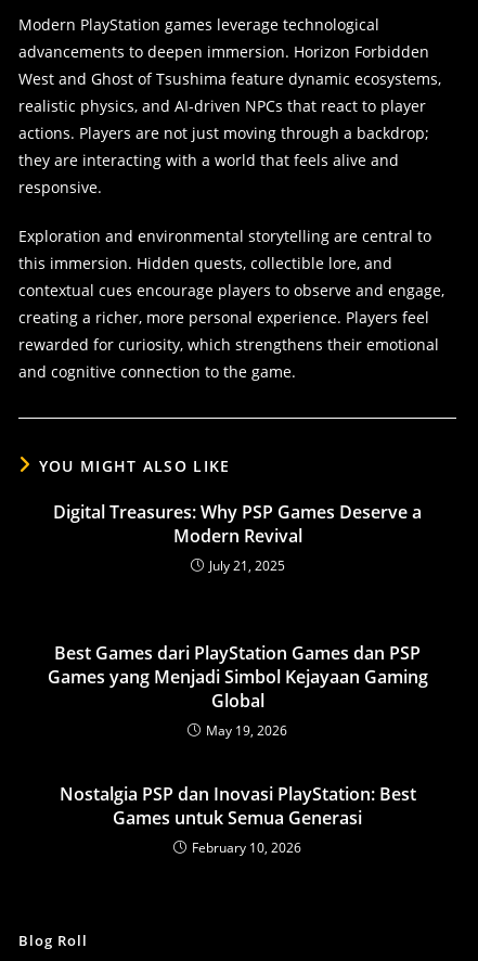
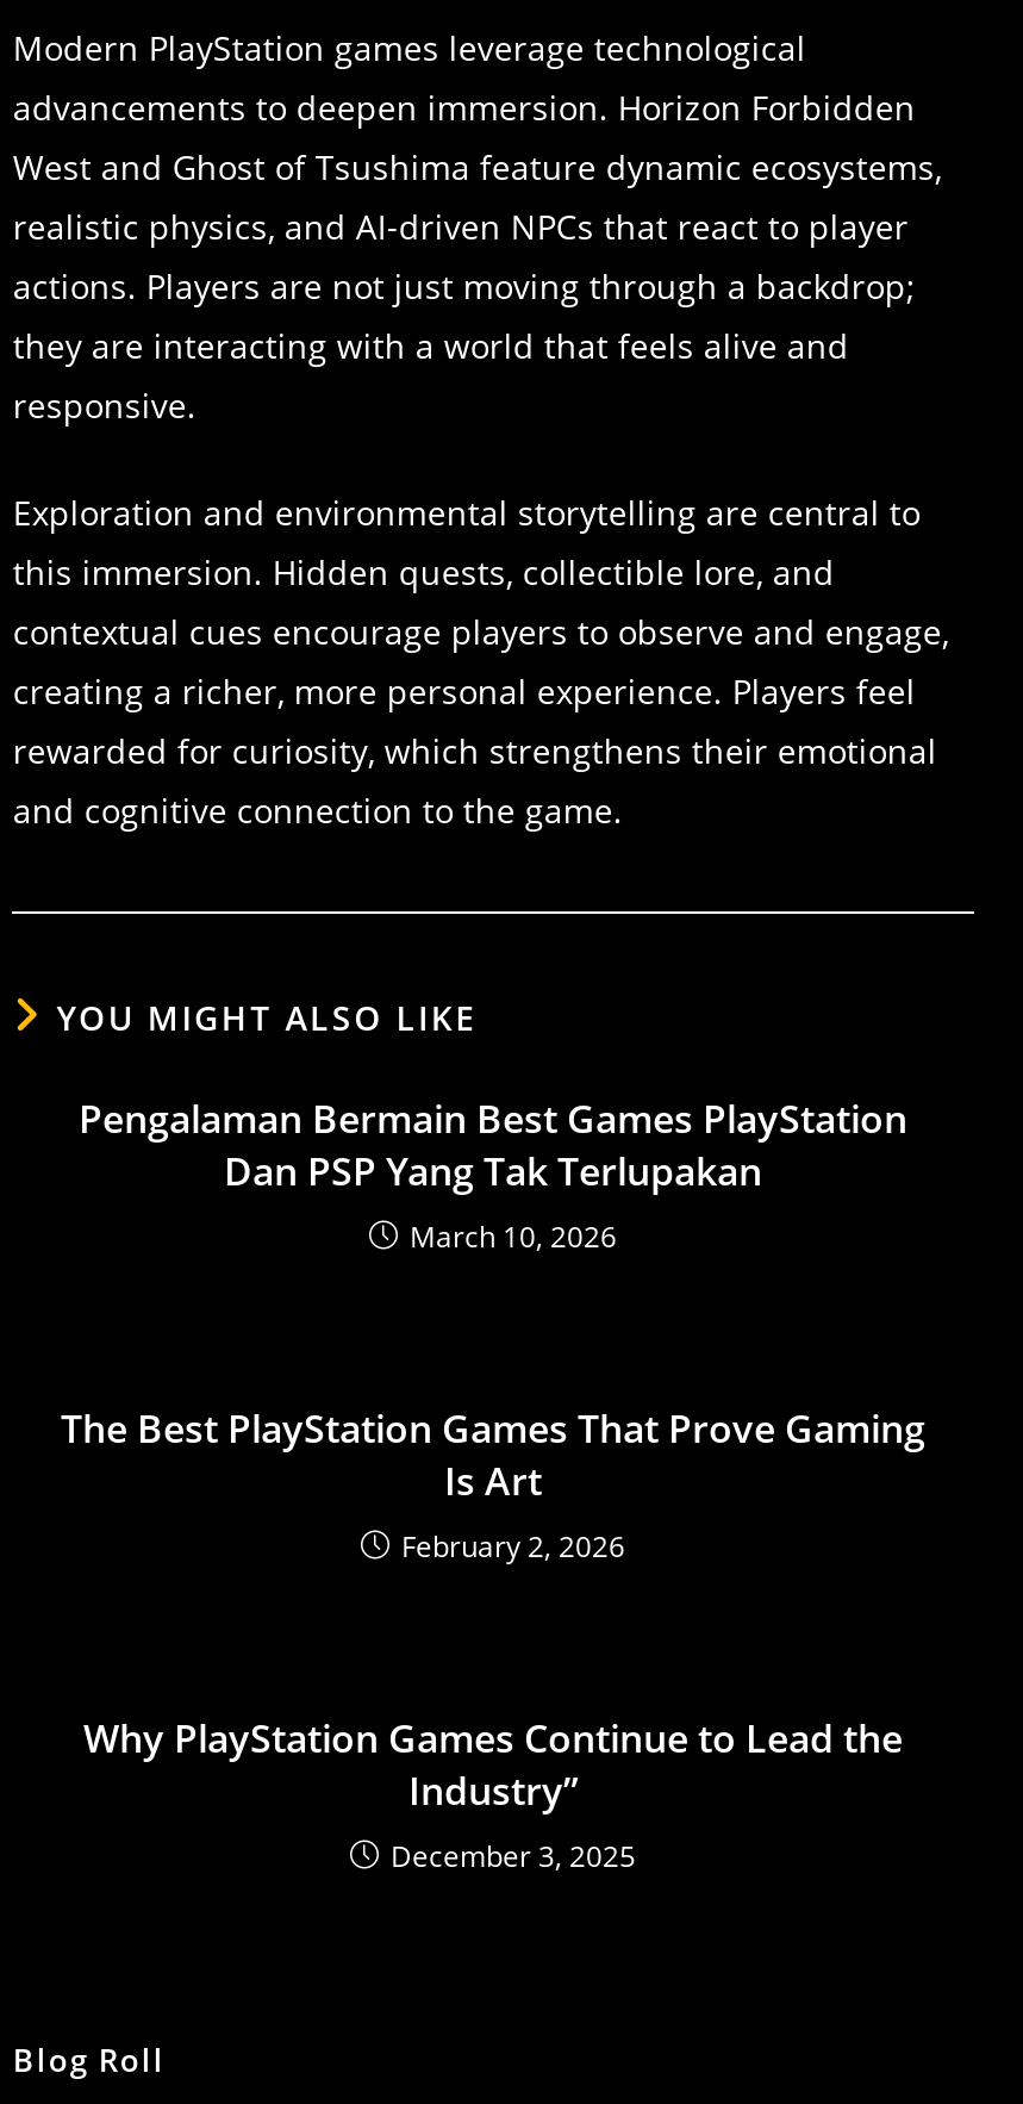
[53,500,422,575] Digital Treasures: Why PSP Games Deserve a | Modern Revival | July 21, 2025 -> [79,1092,907,1256] Pengalaman Bermain Best Games PlayStation | Dan PSP Yang Tak Terlupakan | March 10, 2026
[47,641,428,740] Best Games dari PlayStation Games dan PSP | Games yang Menjadi Simbol Kejayaan Gaming | Global | May 19, 2026 -> [61,1402,925,1566] The Best PlayStation Games That Prove Gaming | Is Art | February 2, 2026
[59,782,416,857] Nostalgia PSP dan Inovasi PlayStation: Best | Games untuk Semua Generasi | February 10, 2026 -> [83,1712,903,1876] Why PlayStation Games Continue to Lead the | Industry” | December 3, 2025

